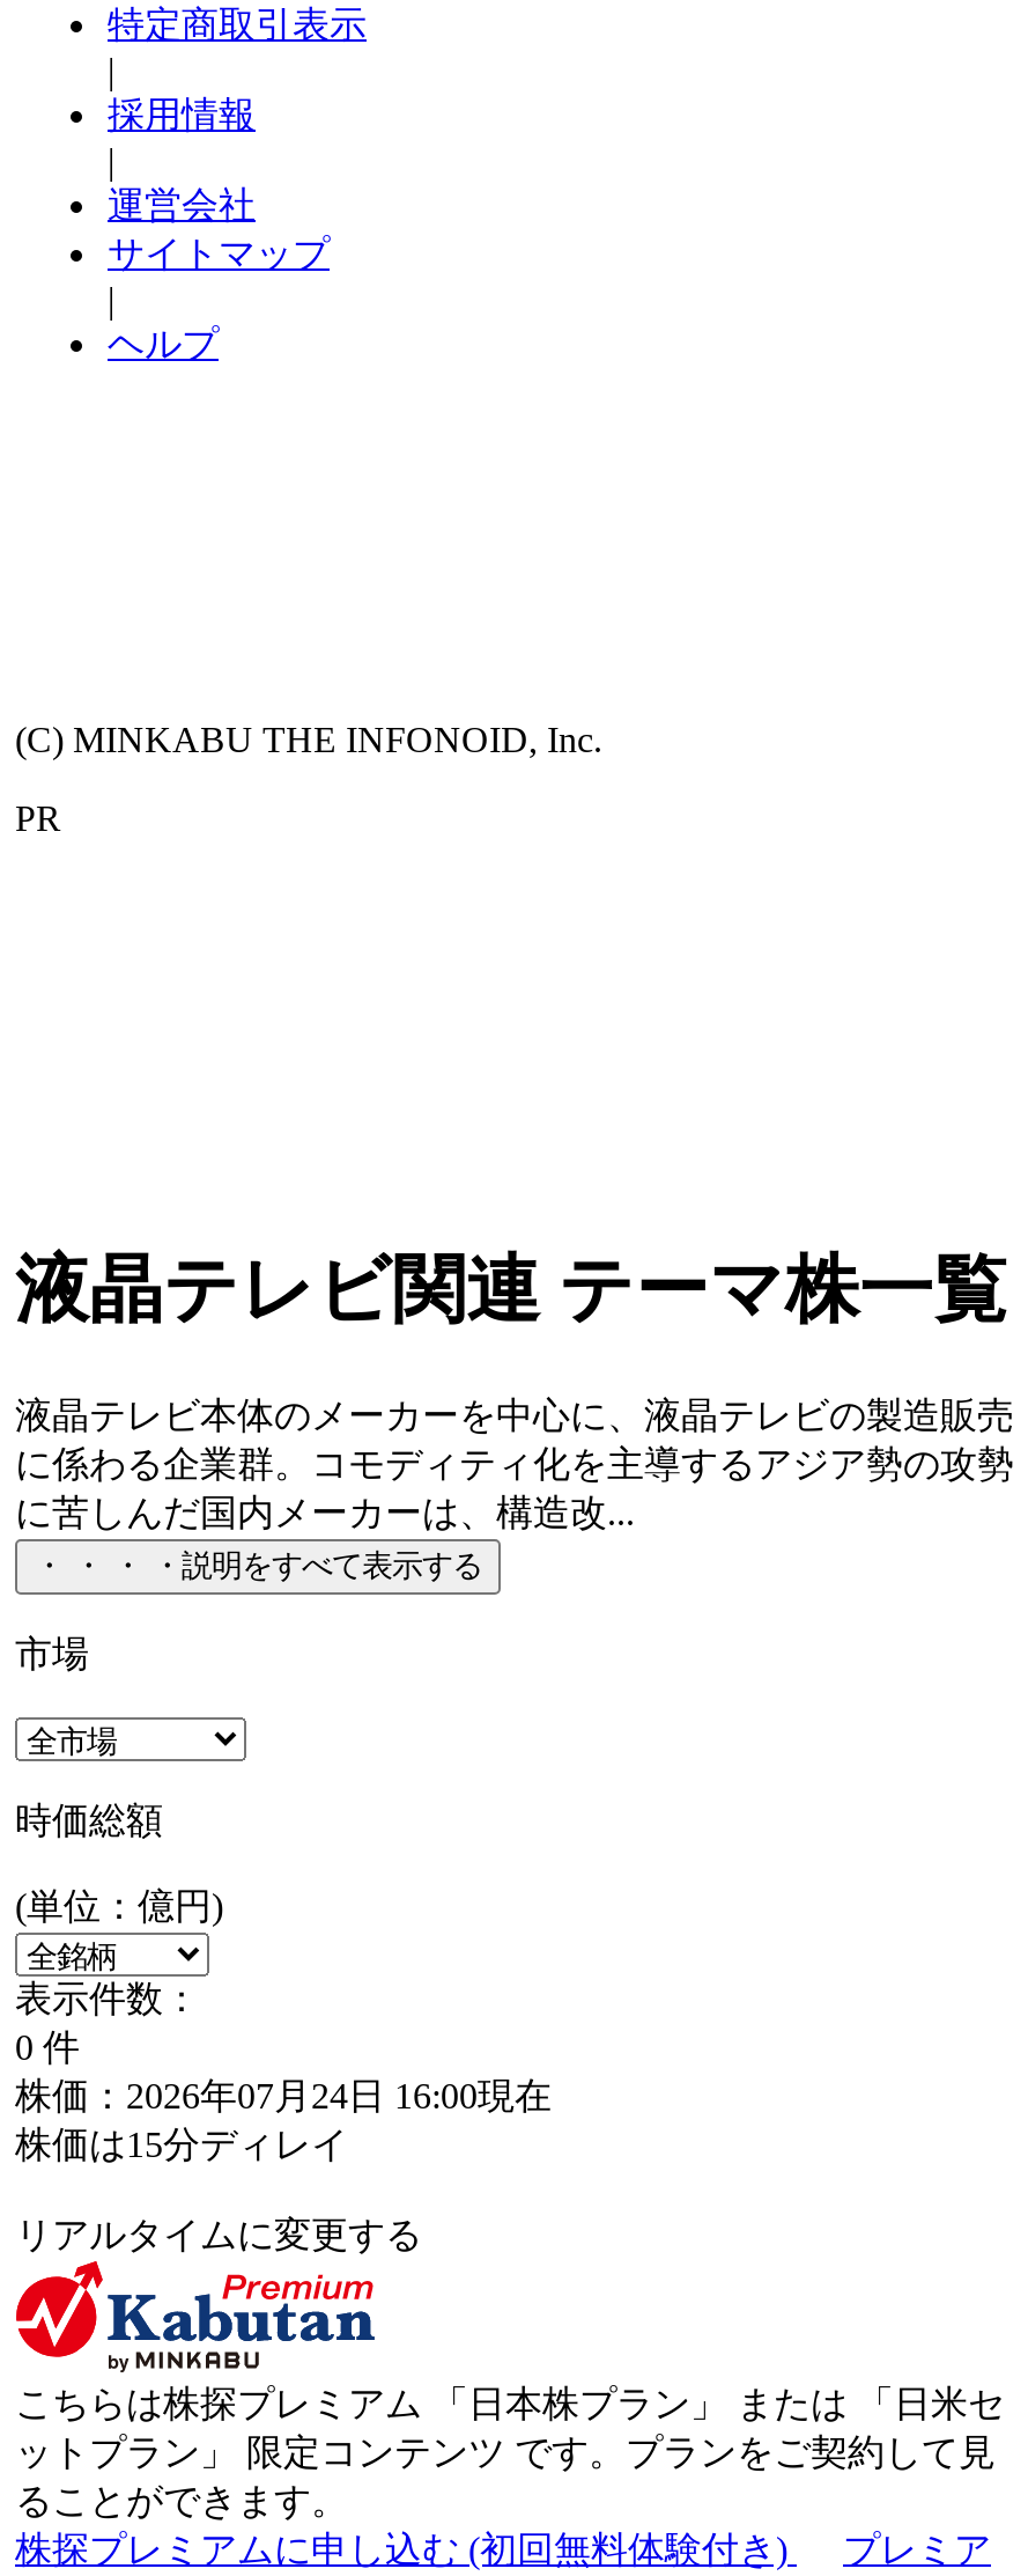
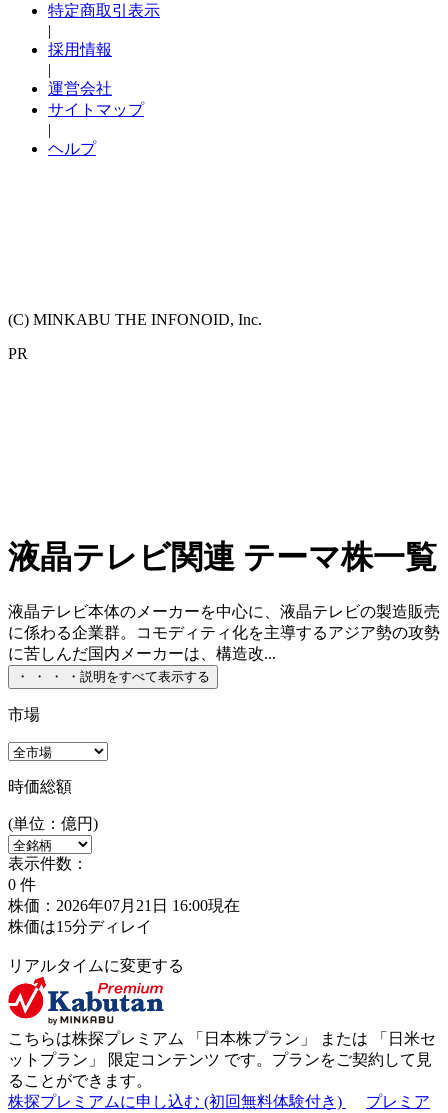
[15,2076,552,2115] 株価：2026年07月24日 16:00現在 -> [8,897,240,914] 株価：2026年07月21日 16:00現在

